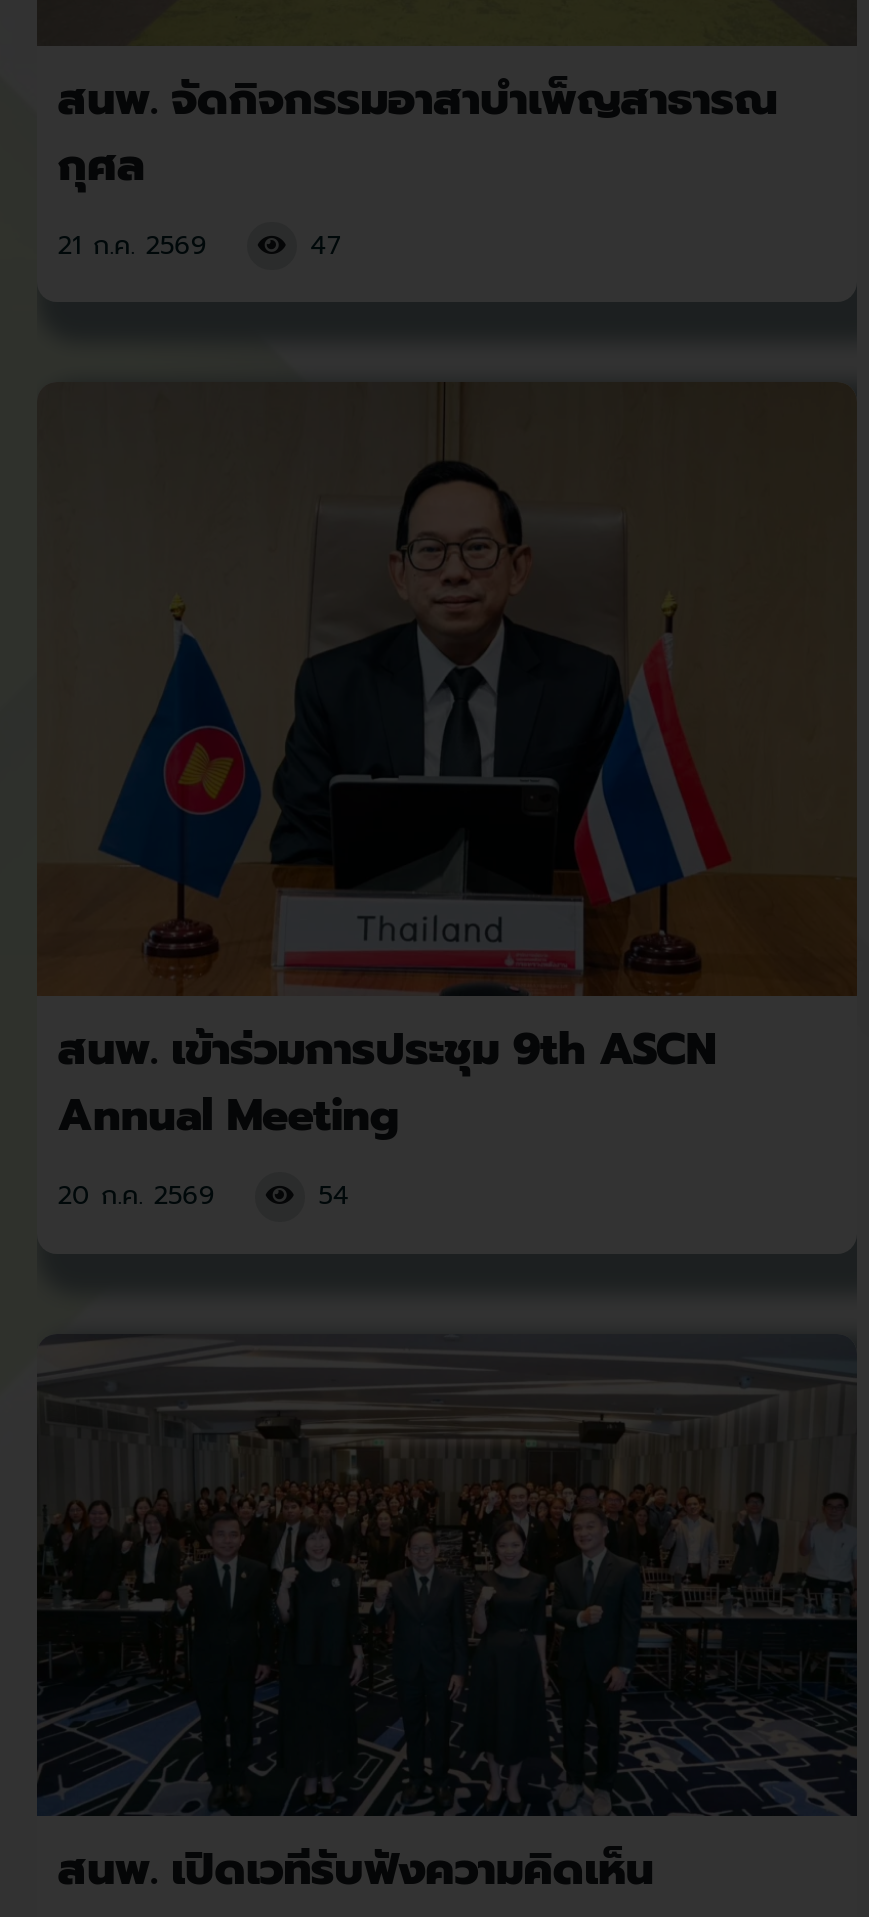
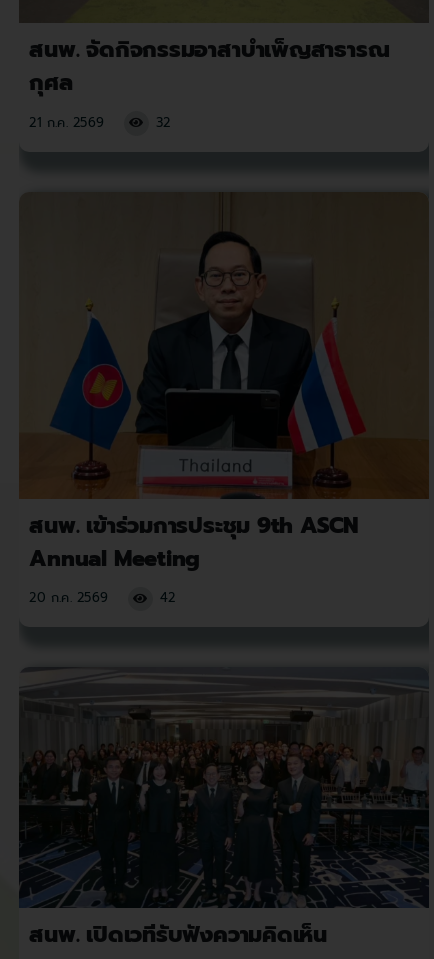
[311,226,342,264] 47 -> [156,113,170,132] 32
[319,1177,350,1215] 54 -> [160,588,175,607] 42

